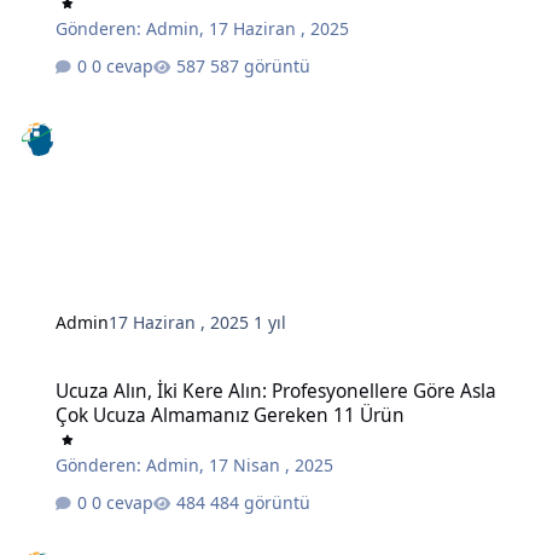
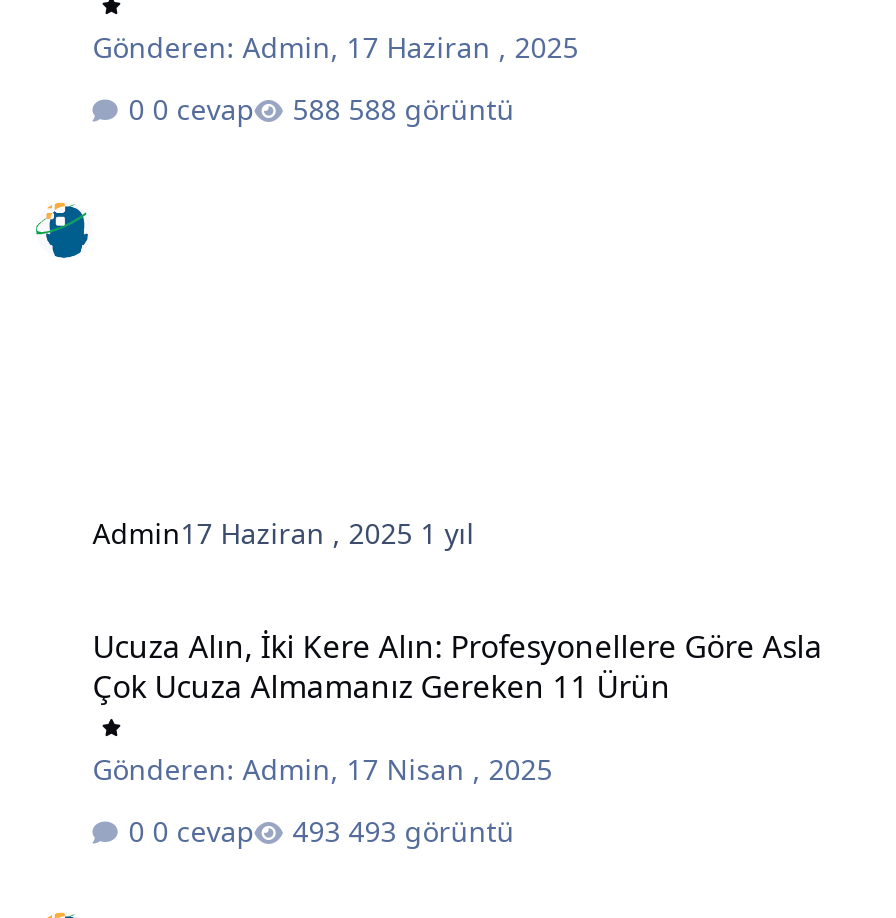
[210,55,311,78] 587 görüntü -> [348,91,514,129] 588 görüntü
[210,491,311,514] 484 görüntü -> [348,813,514,851] 493 görüntü

